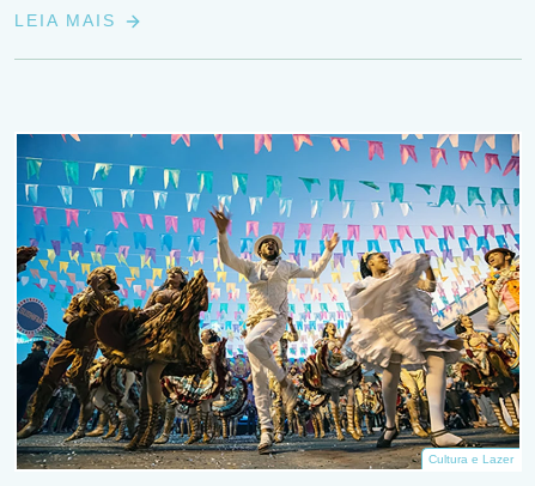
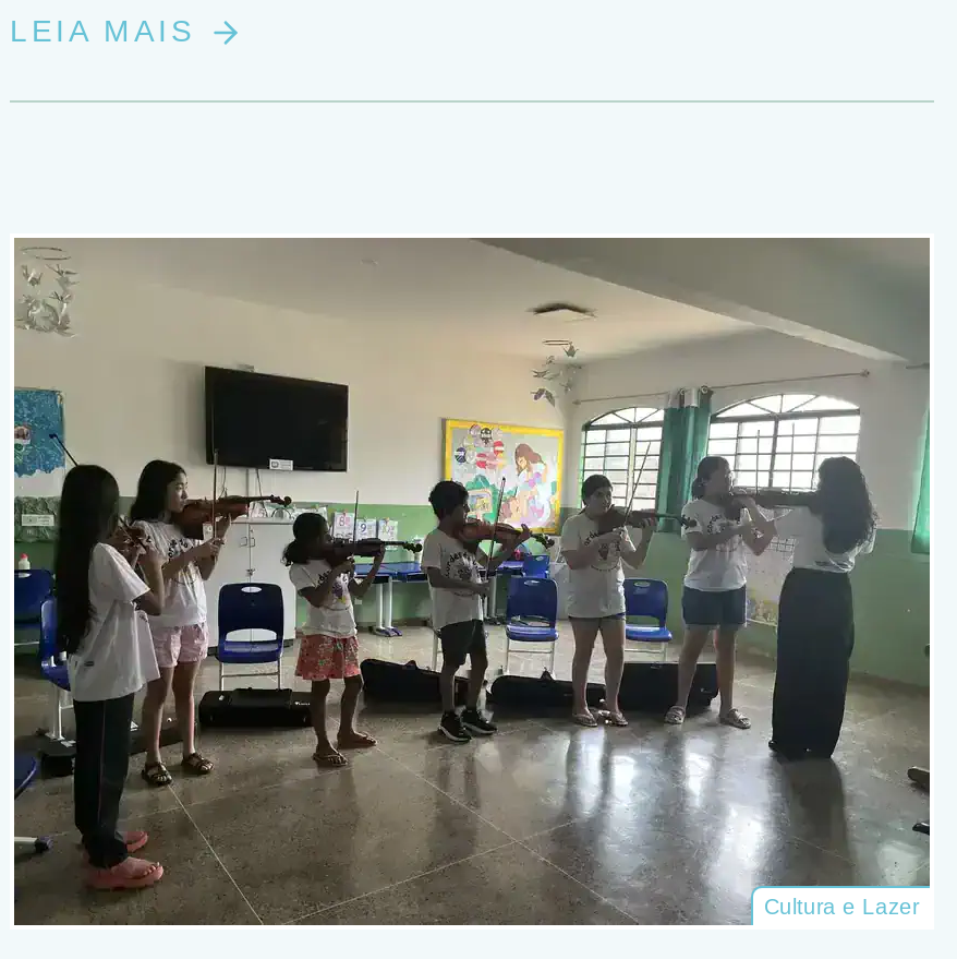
[16,133,521,469] [image] -> [12,236,932,925] [image]

